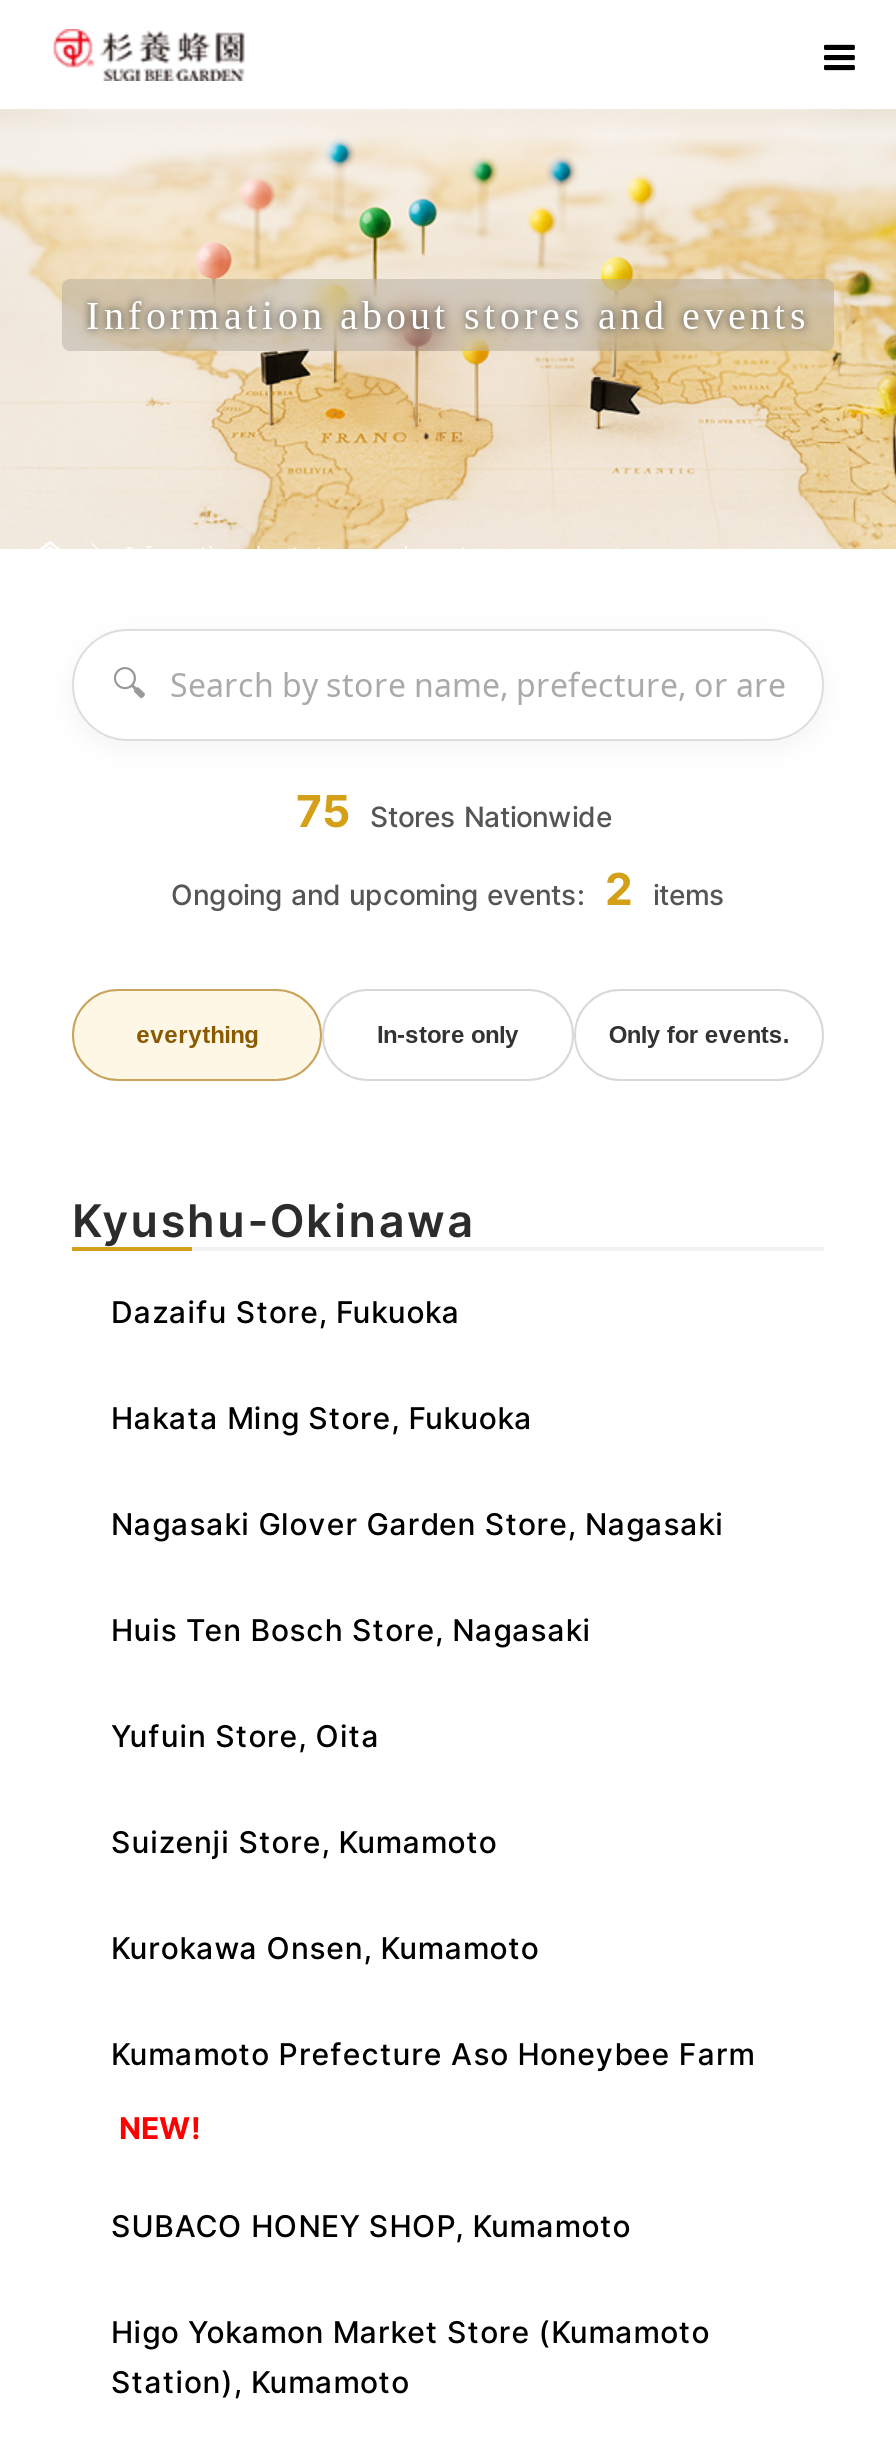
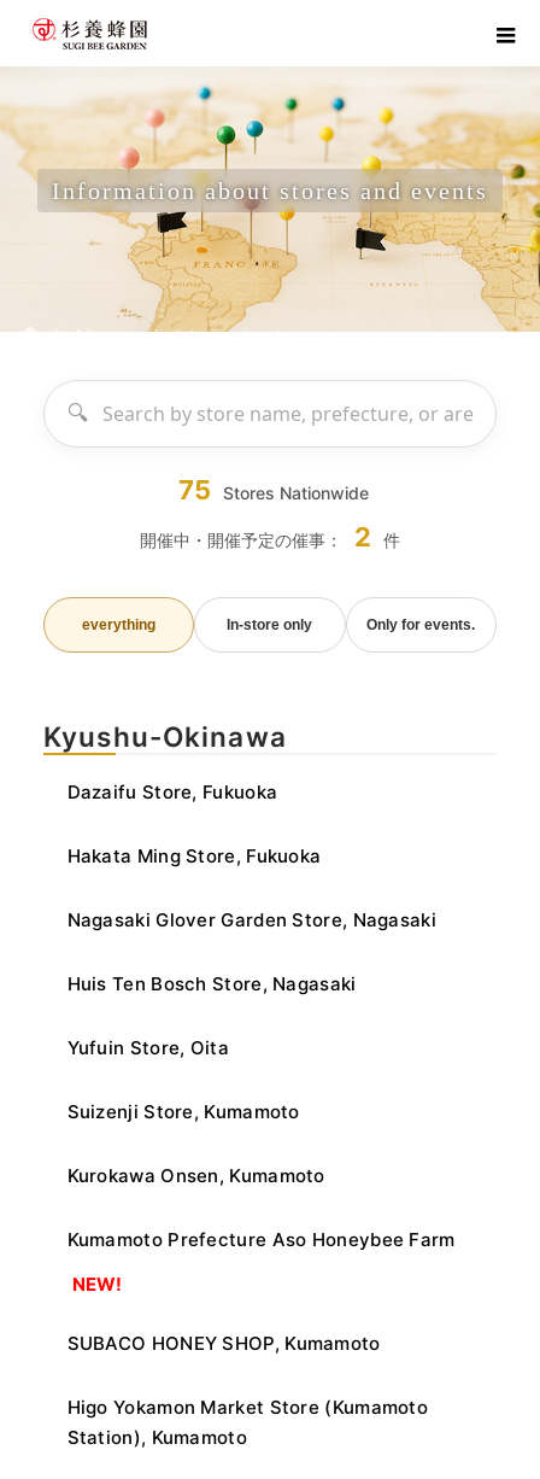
[171,863,725,915] Ongoing and upcoming events: 2 items -> [140,521,400,553] 開催中・開催予定の催事： 2 件

